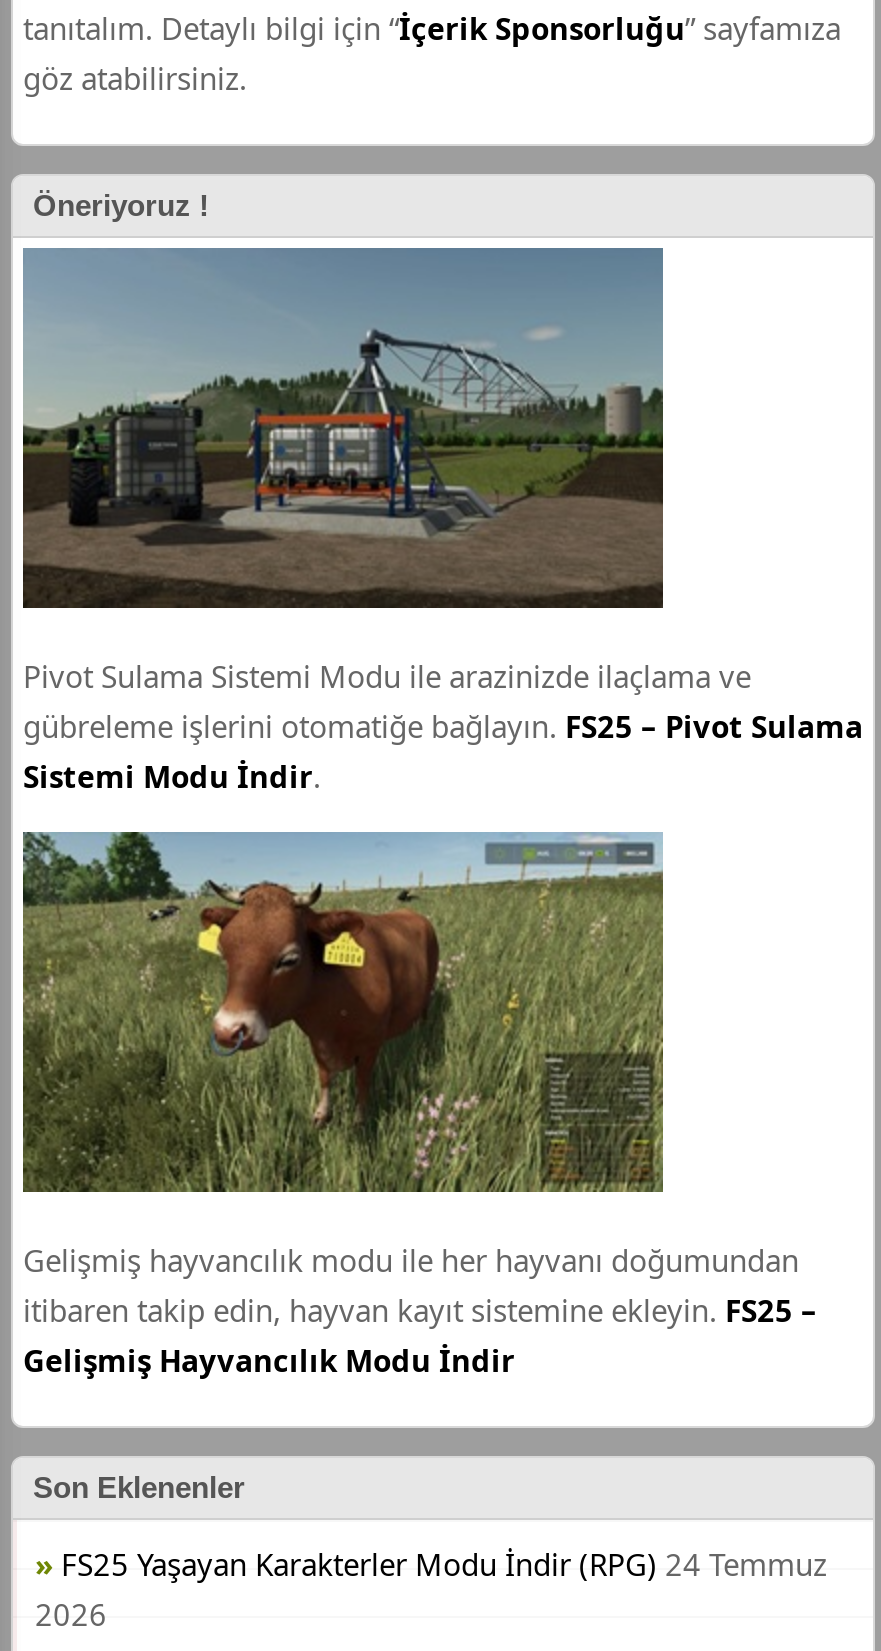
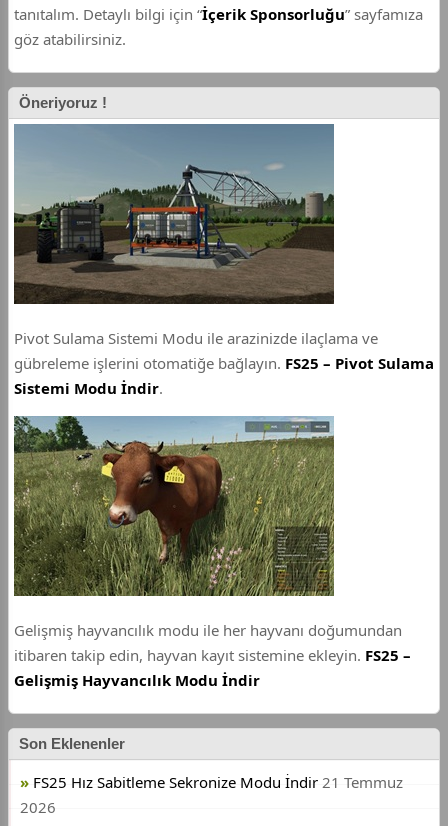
[61,1544,827,1584] FS25 Yaşayan Karakterler Modu İndir (RPG) 24 Temmuz -> [33,772,403,792] FS25 Hız Sabitleme Sekronize Modu İndir 21 Temmuz

